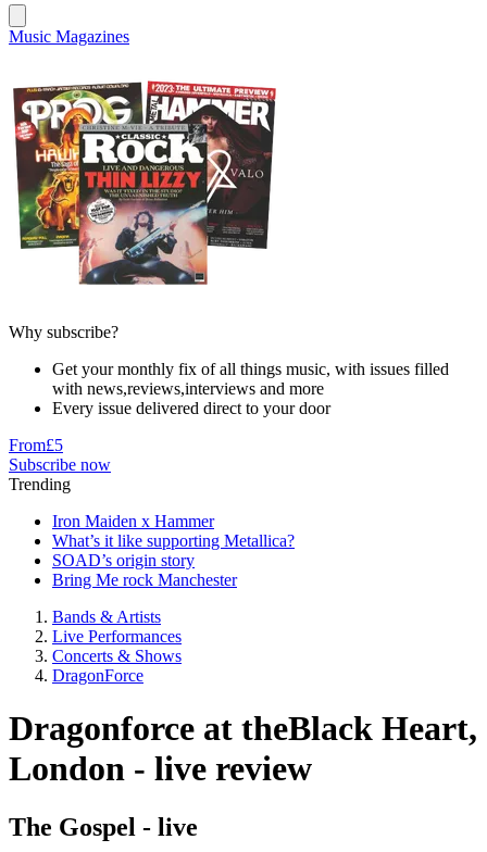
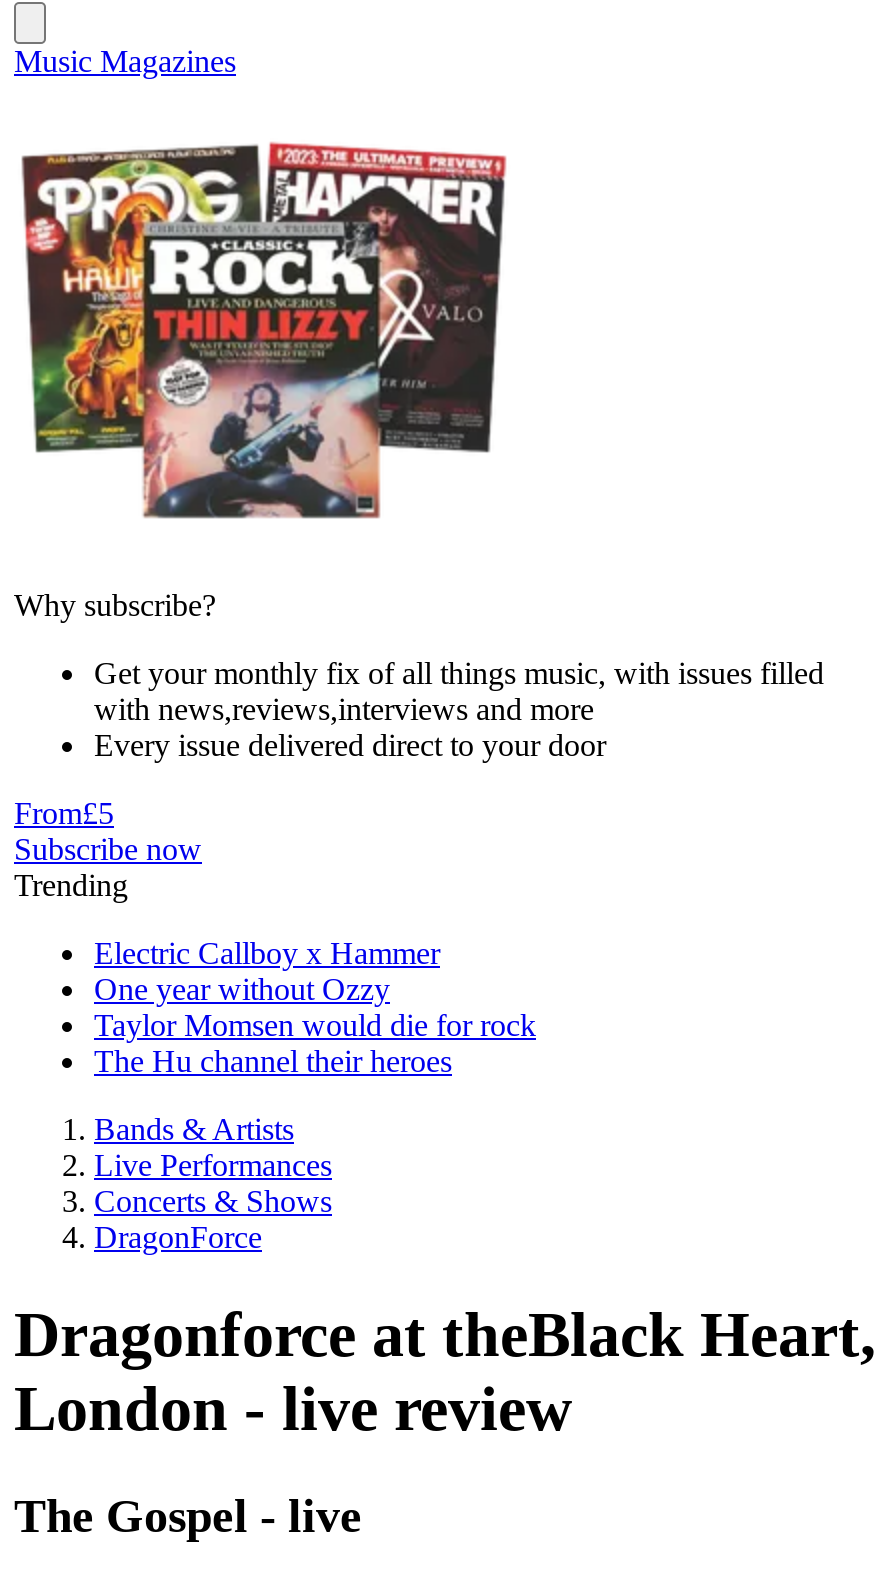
[52,512,295,589] Iron Maiden x Hammer | What’s it like supporting Metallica? | SOAD’s origin story | Bring Me rock Manchester -> [94,936,536,1078] Electric Callboy x Hammer | One year without Ozzy | Taylor Momsen would die for rock | The Hu channel their heroes

